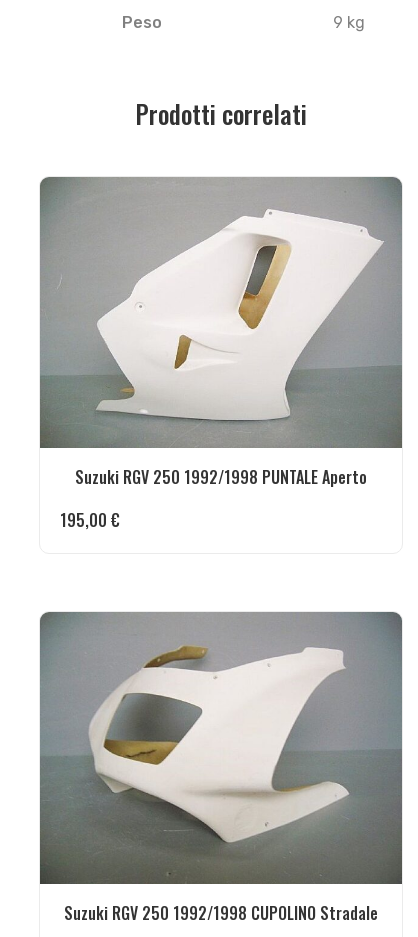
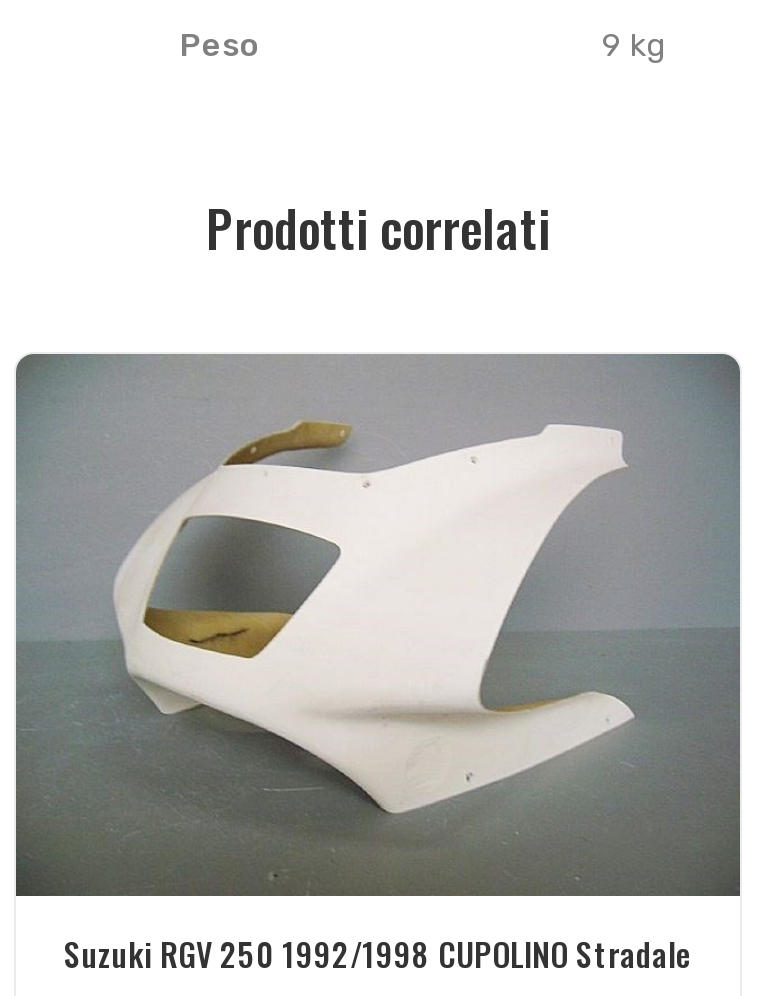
[40,208,402,532] [image] | Suzuki RGV 250 1992/1998 PUNTALE Aperto | 195,00 € -> none

